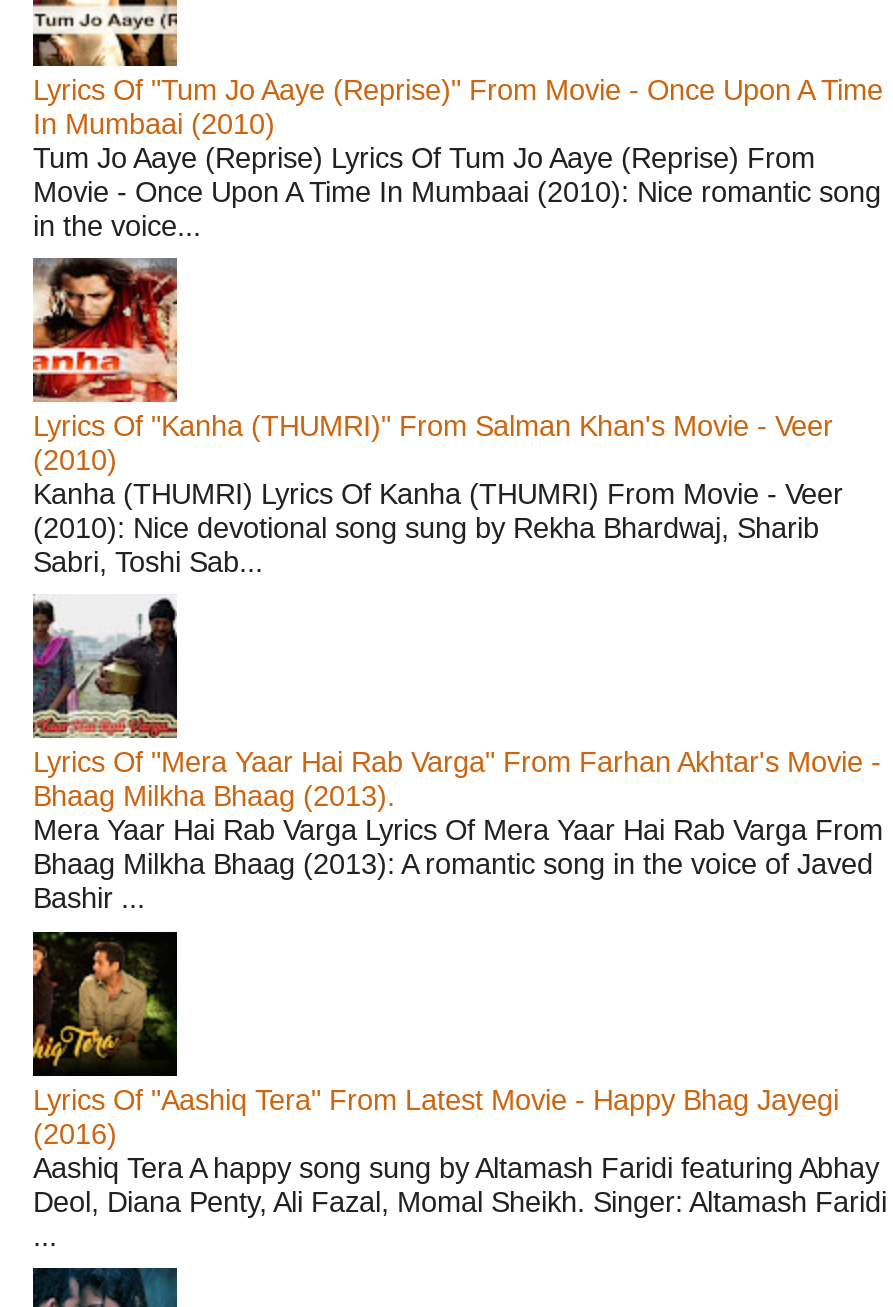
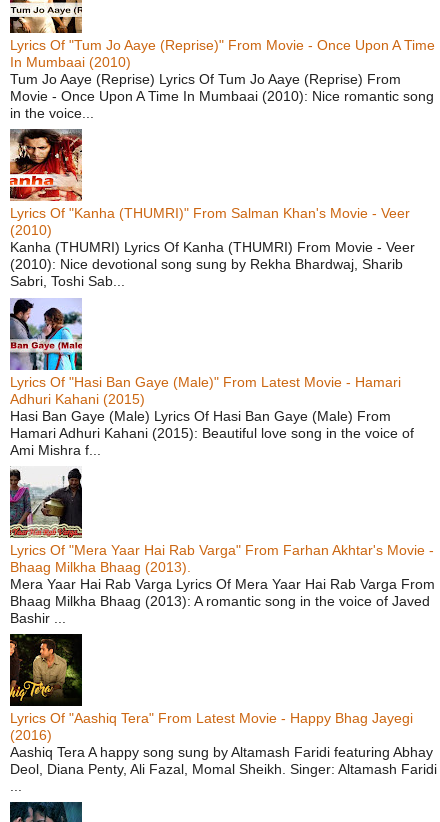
none -> [10,298,414,457] [image] | Lyrics Of "Hasi Ban Gaye (Male)" From Latest Movie - Hamari | Adhuri Kahani (2015) | Hasi Ban Gaye (Male) Lyrics Of Hasi Ban Gaye (Male) From | Hamari Adhuri Kahani (2015): Beautiful love song in the voice of | Ami Mishra f...

